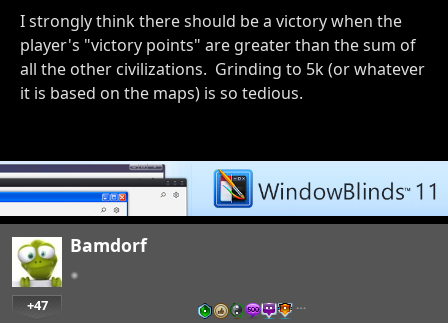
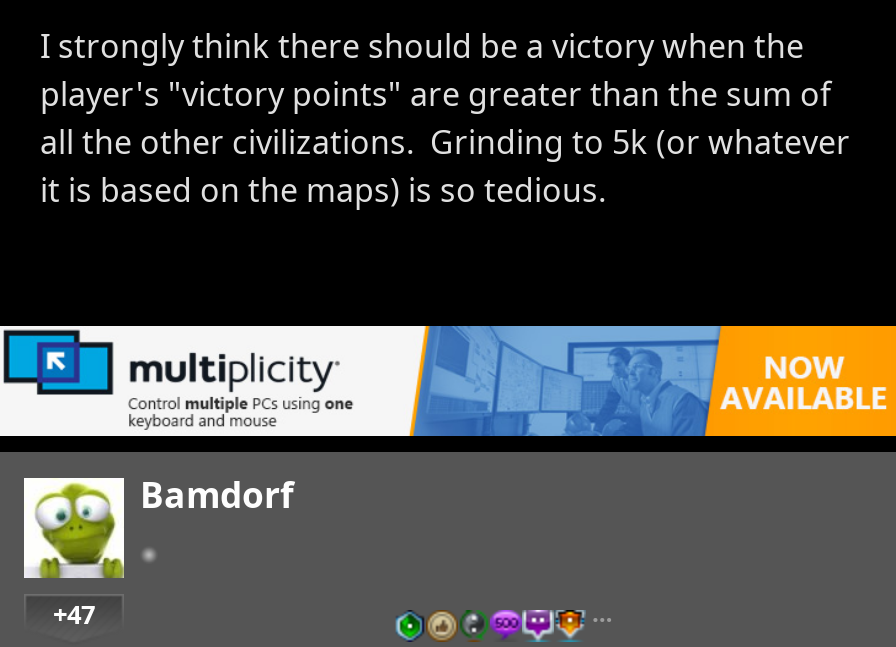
[3,160,445,217] [image] -> [6,324,890,438] [image]

